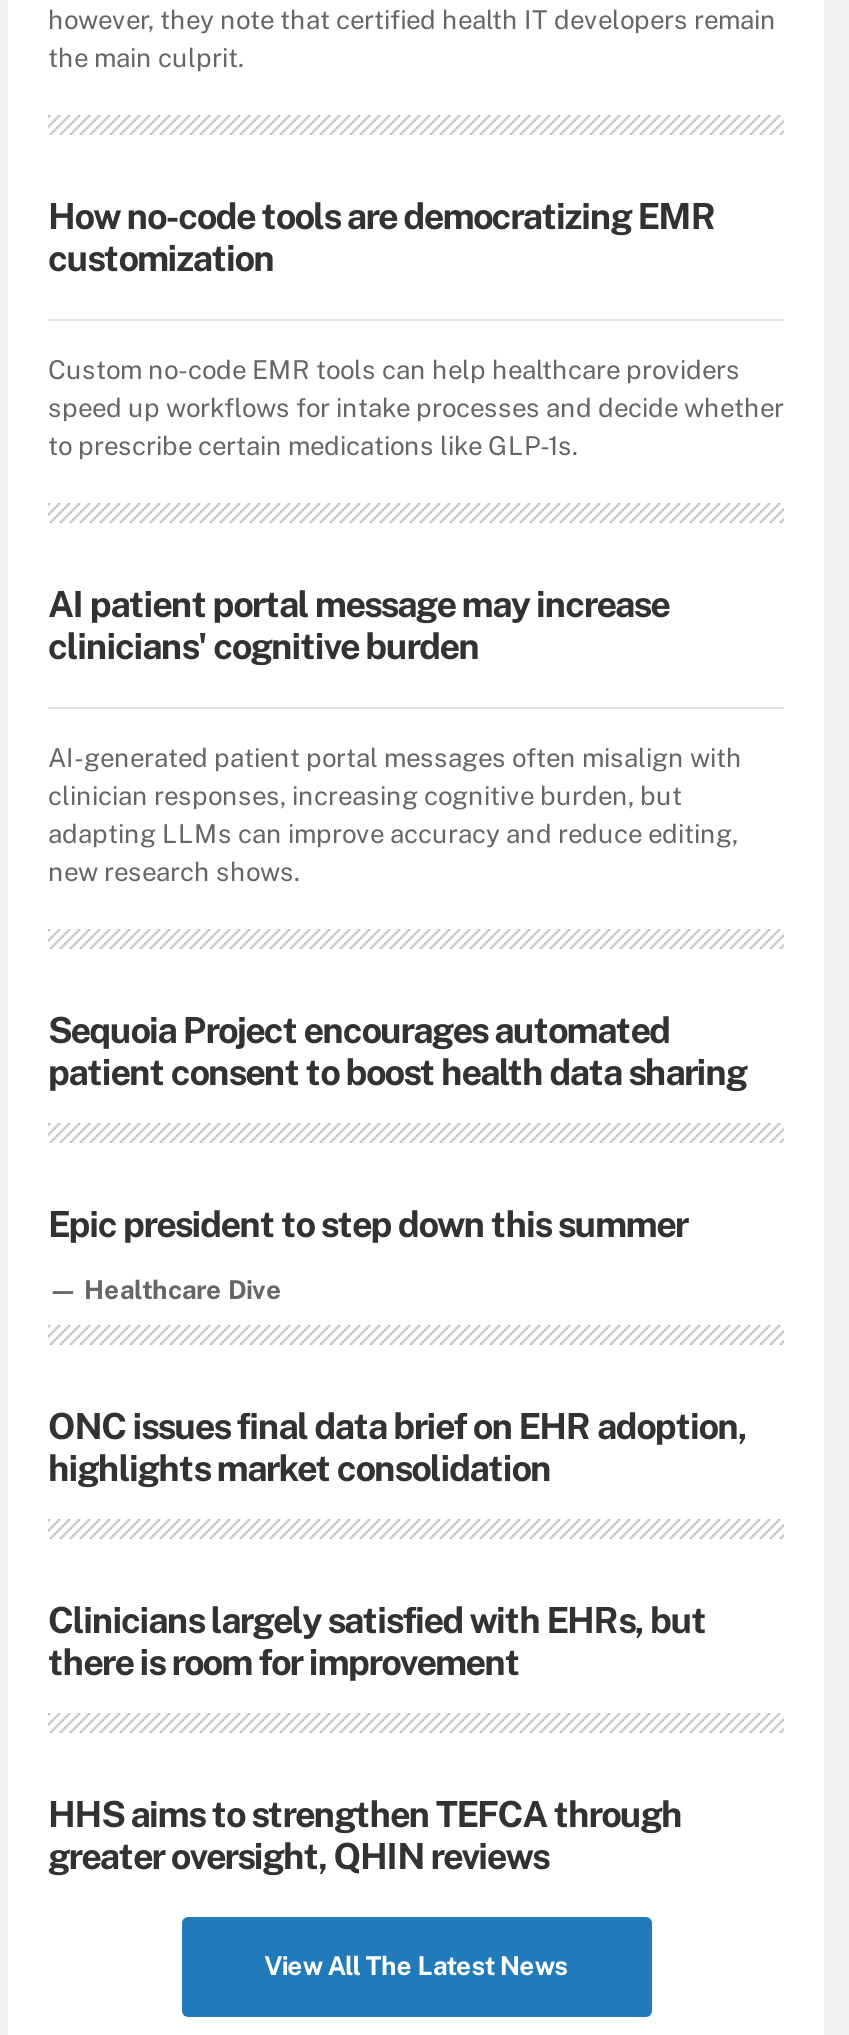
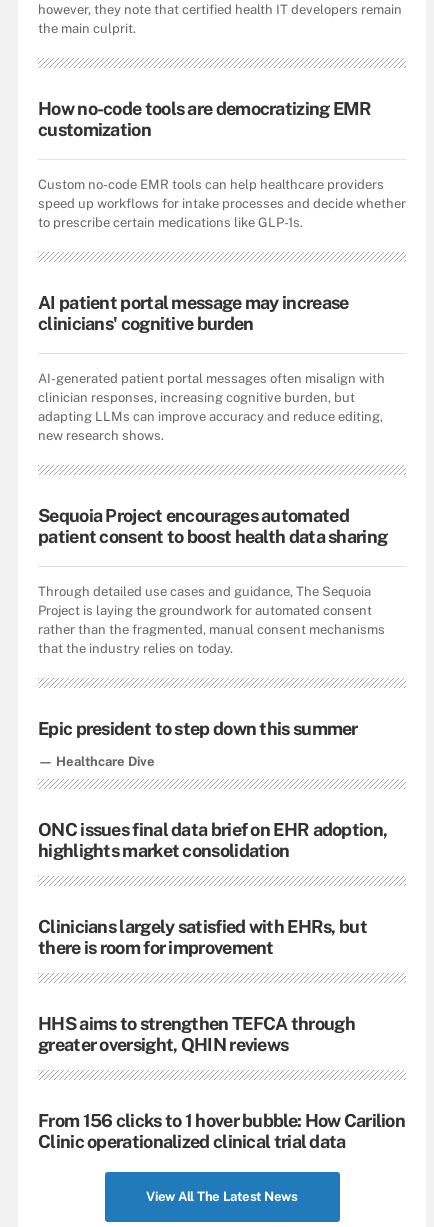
none -> [38,584,385,656] Through detailed use cases and guidance, The Sequoia | Project is laying the groundwork for automated consent | rather than the fragmented, manual consent mechanisms | that the industry relies on today.
none -> [38,1110,405,1152] From 156 clicks to 1 hover bubble: How Carilion | Clinic operationalized clinical trial data

